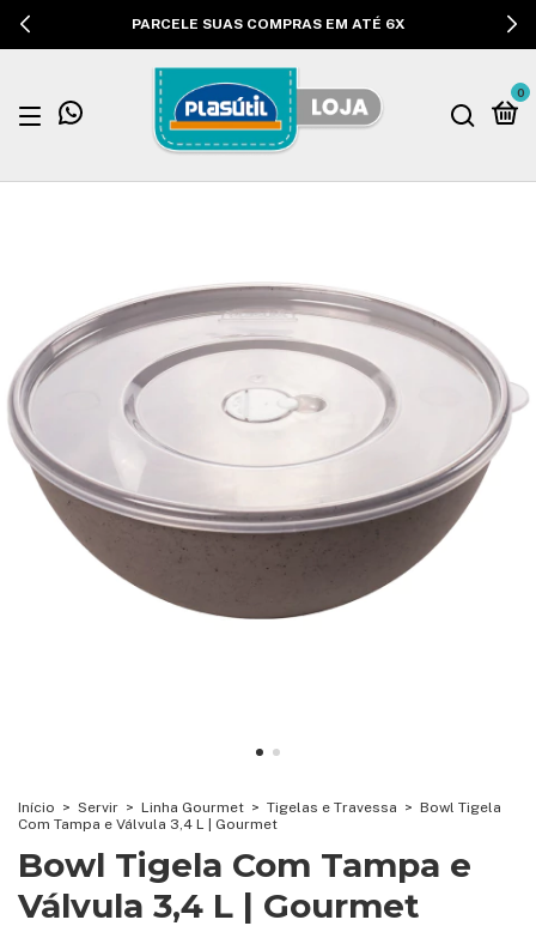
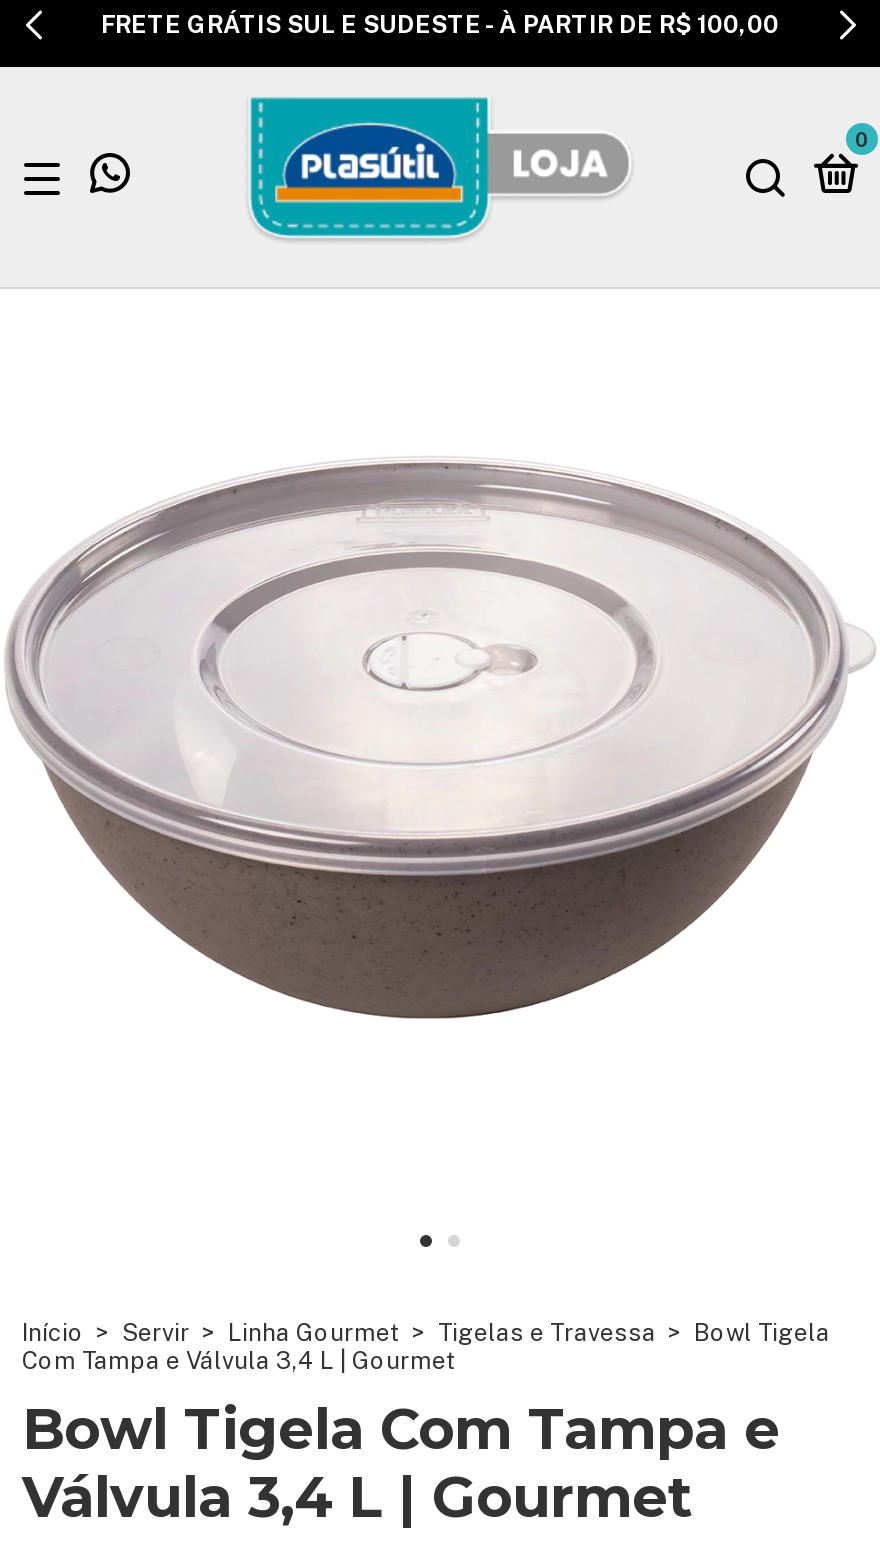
[131,16,405,32] PARCELE SUAS COMPRAS EM ATÉ 6X -> [101,11,779,39] FRETE GRÁTIS SUL E SUDESTE - À PARTIR DE R$ 100,00

